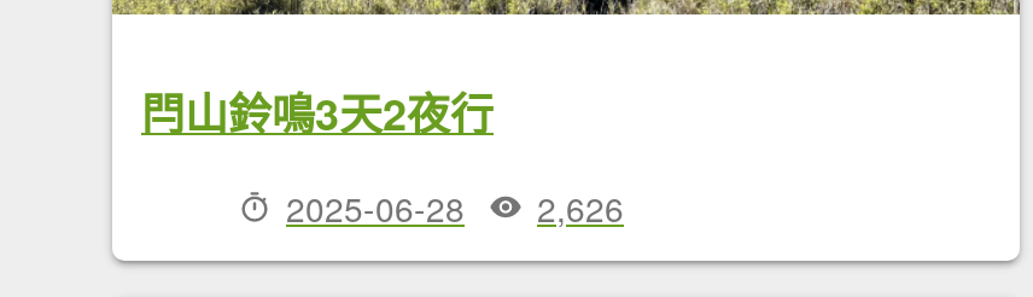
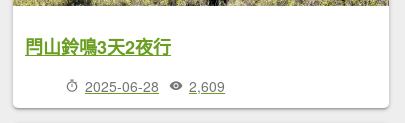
[286,184,624,232] 2025-06-28 2,626 -> [85,76,225,96] 2025-06-28 2,609

